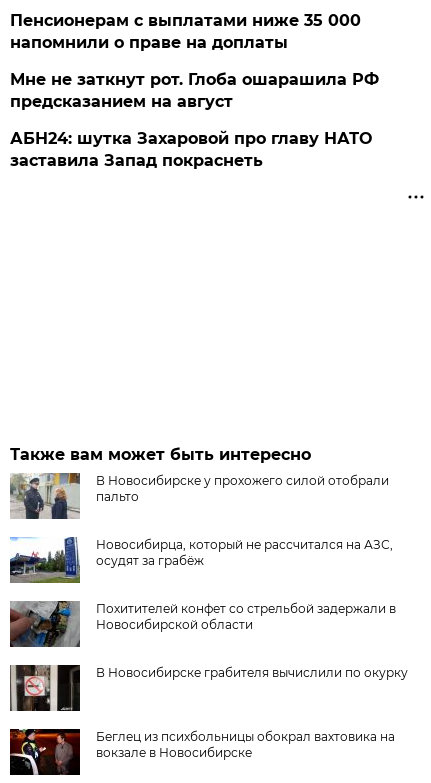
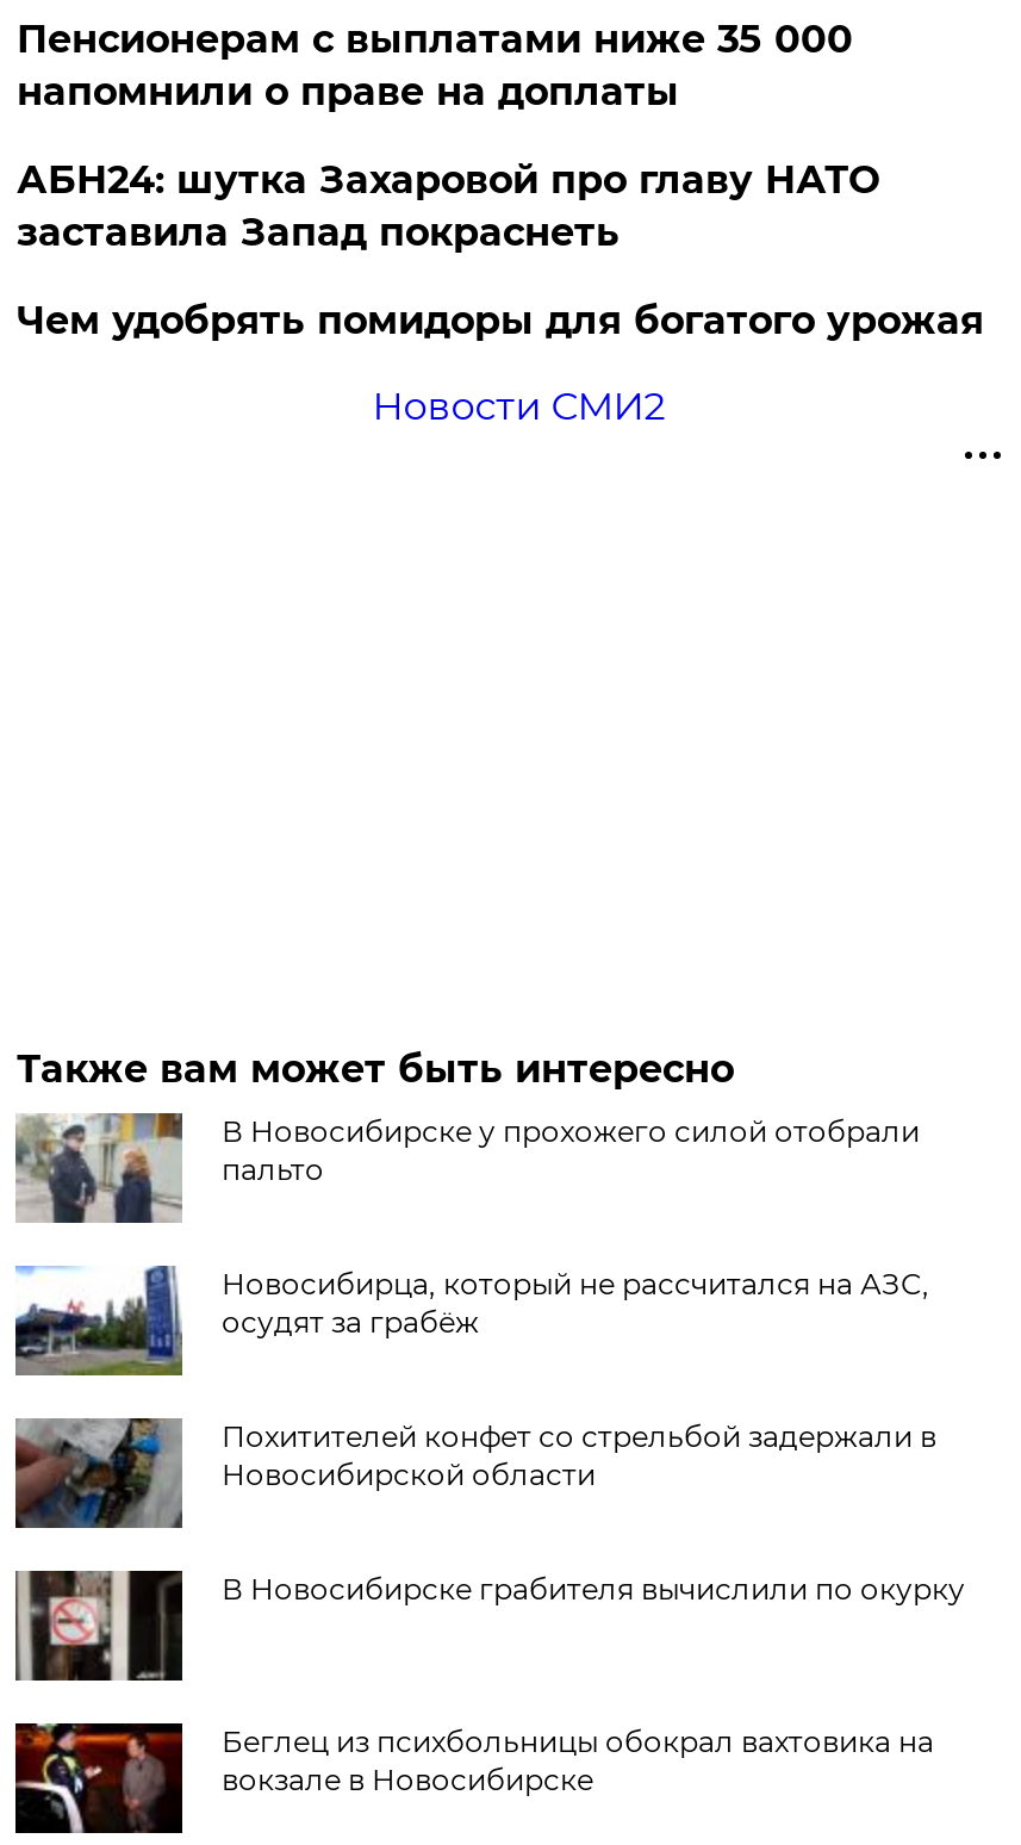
[10,70,379,111] Мне не заткнут рот. Глоба ошарашила РФ | предсказанием на август -> none
moved [10,129,372,170] -> [16,157,879,255]: АБН24: шутка Захаровой про главу НАТО | заставила Запад покраснеть
none -> [16,298,984,429] Чем удобрять помидоры для богатого урожая | Новости СМИ2

